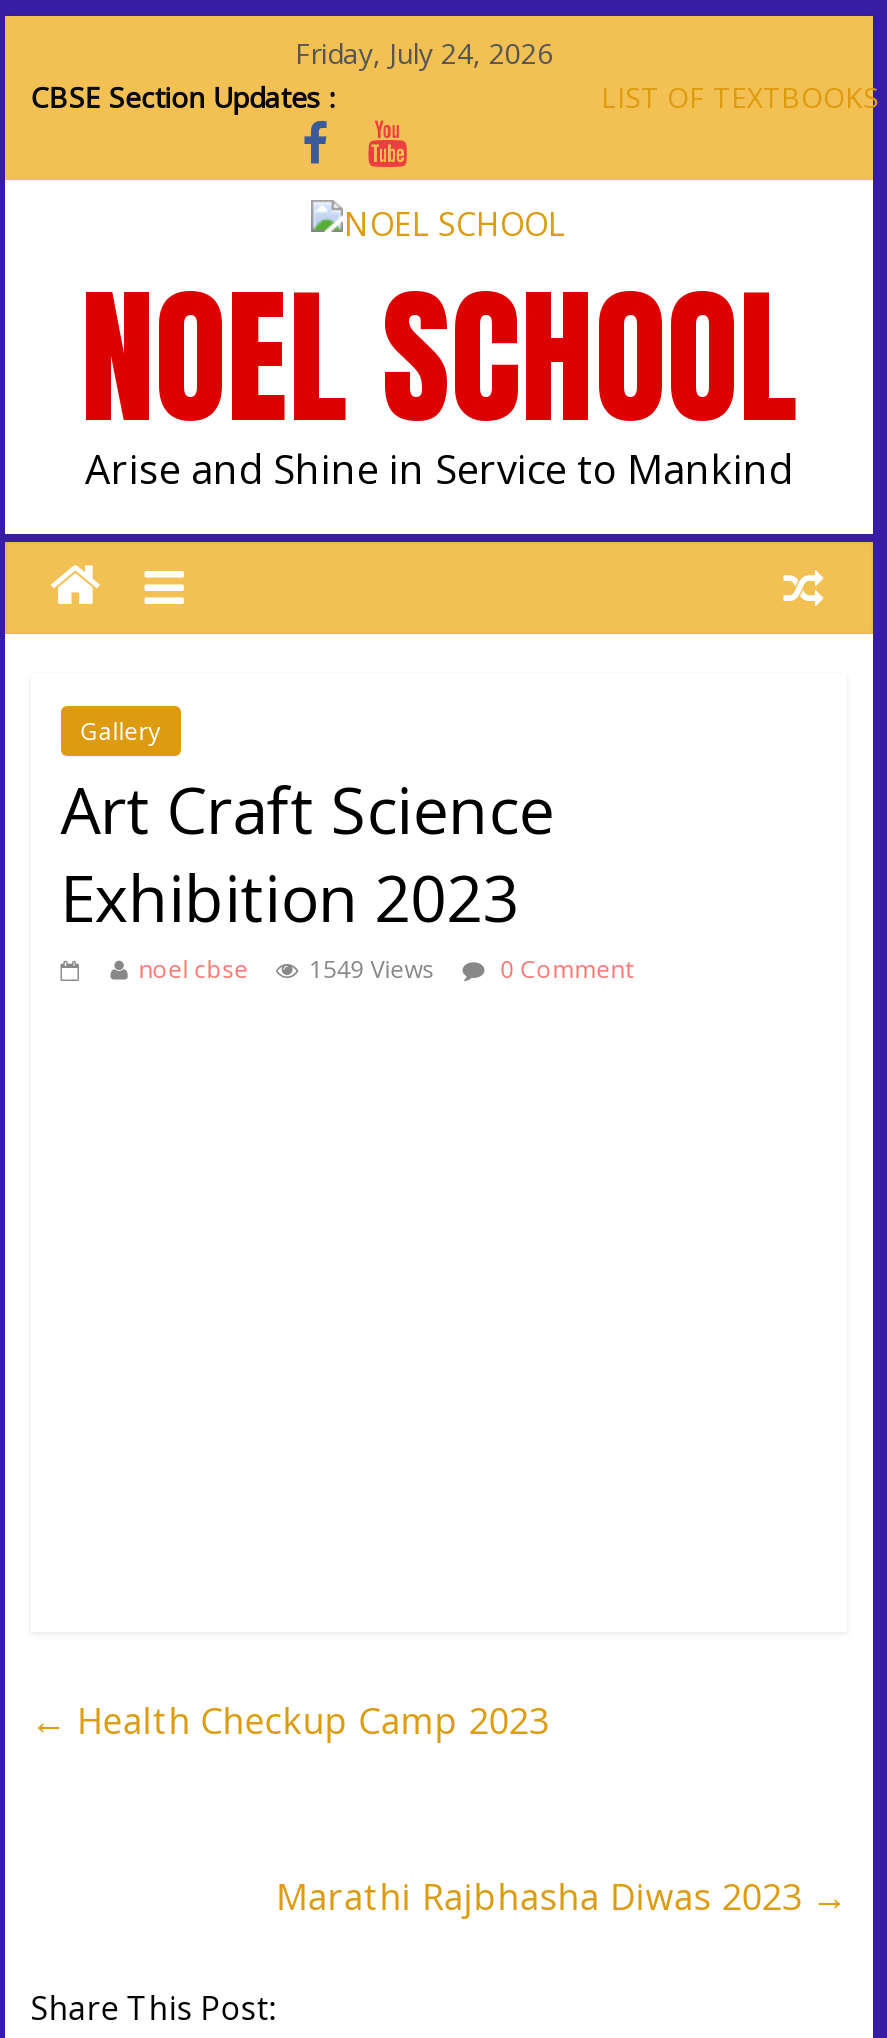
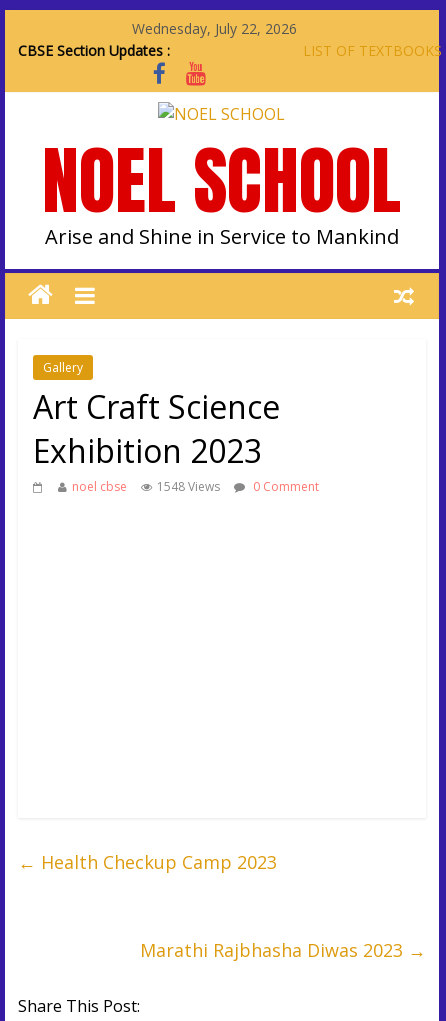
[295,34,553,72] Friday, July 24, 2026 -> [132,19,297,38] Wednesday, July 22, 2026
[309,952,435,986] 1549 Views -> [157,478,220,495] 1548 Views

